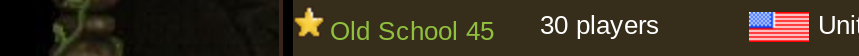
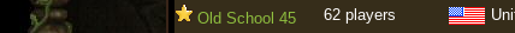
[330,10,660,46] Old School 45 30 players -> [197,6,395,27] Old School 45 62 players

